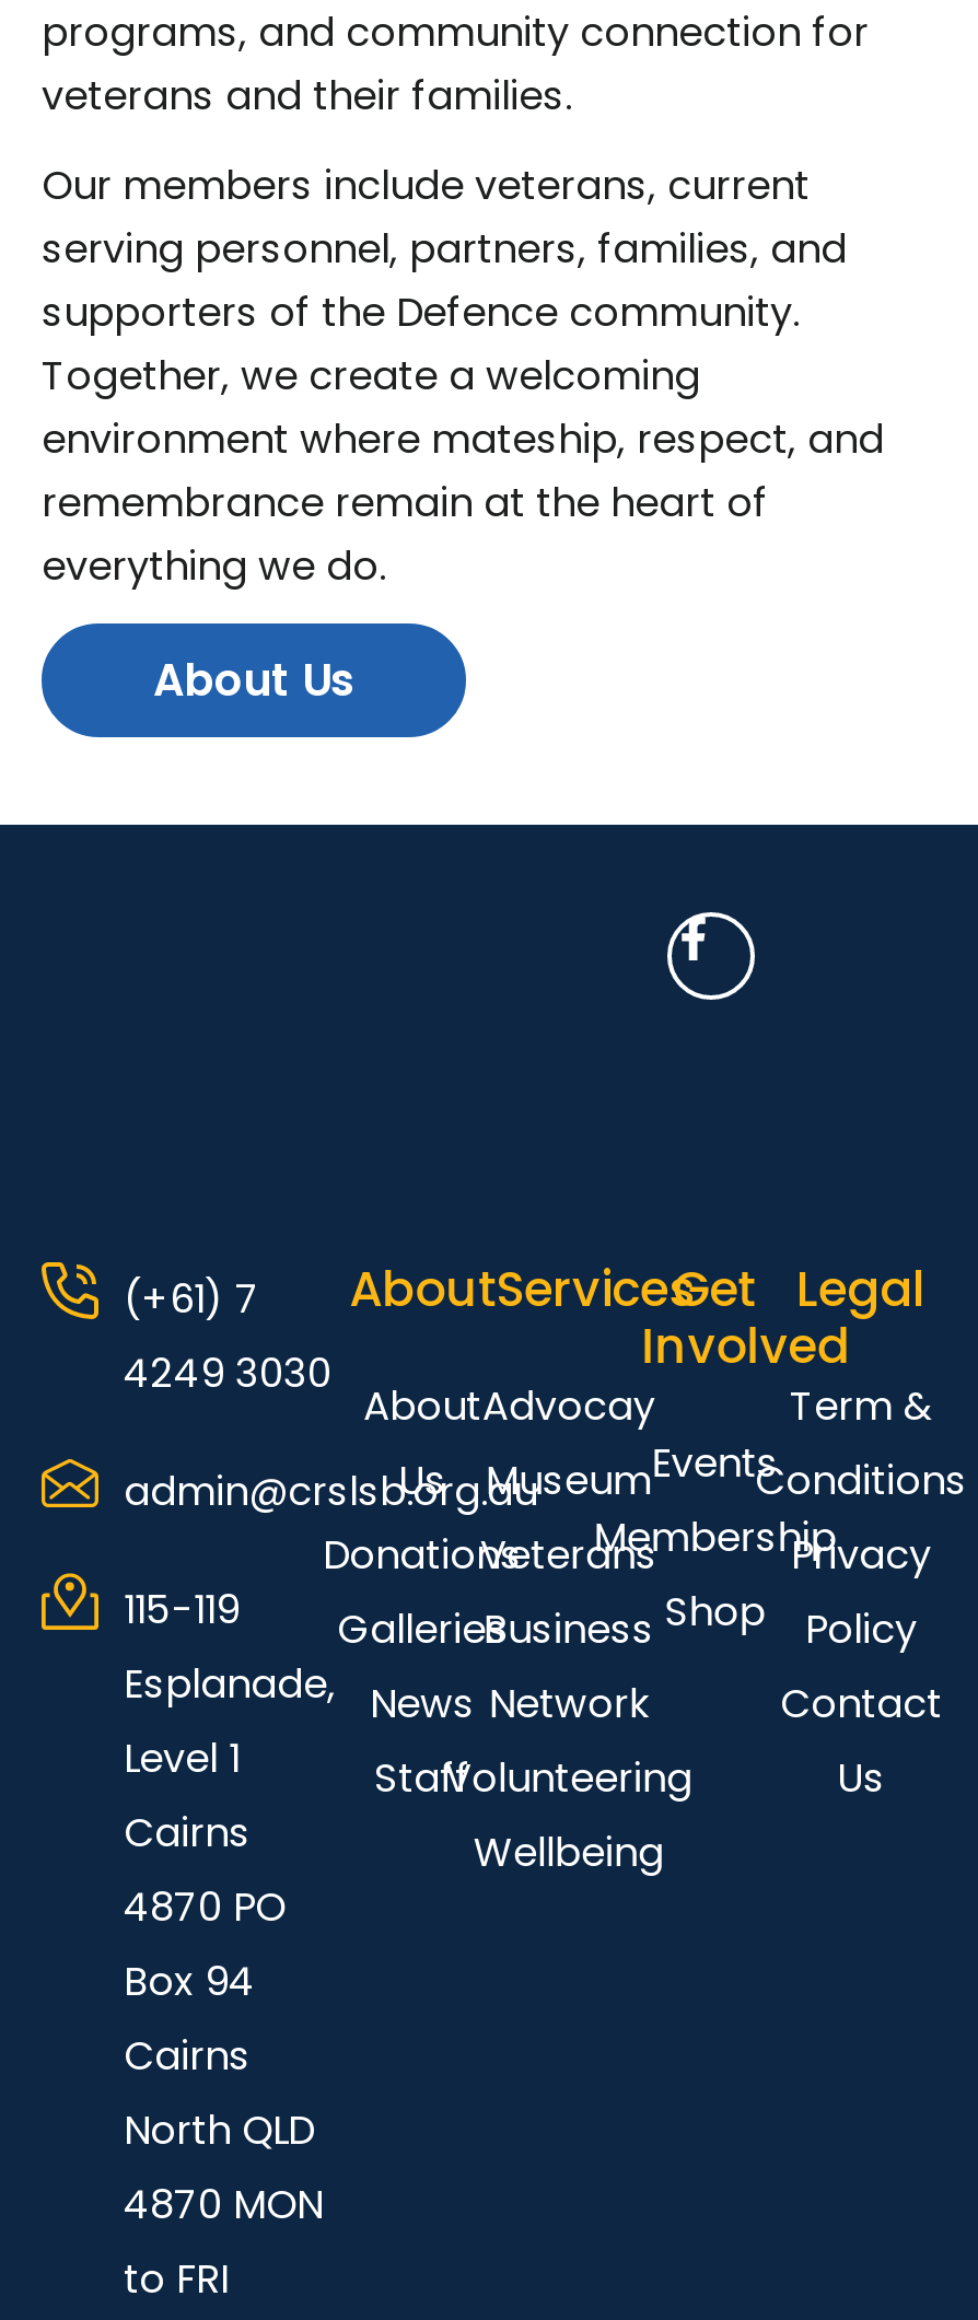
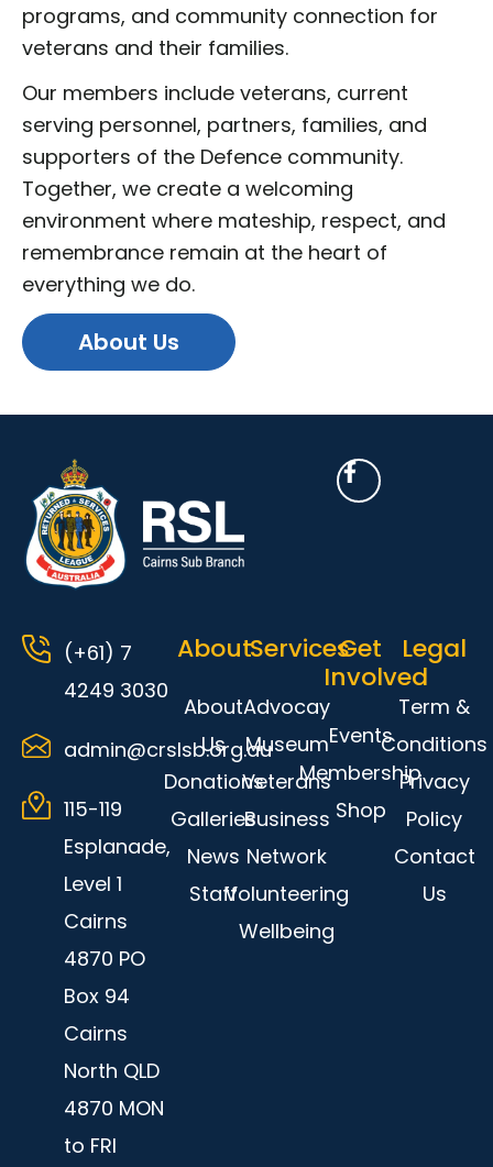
none -> [24,459,127,590] [image]
none -> [142,499,245,568] [image]

